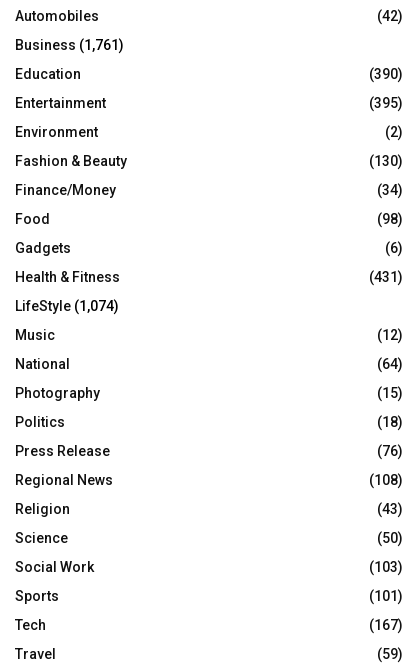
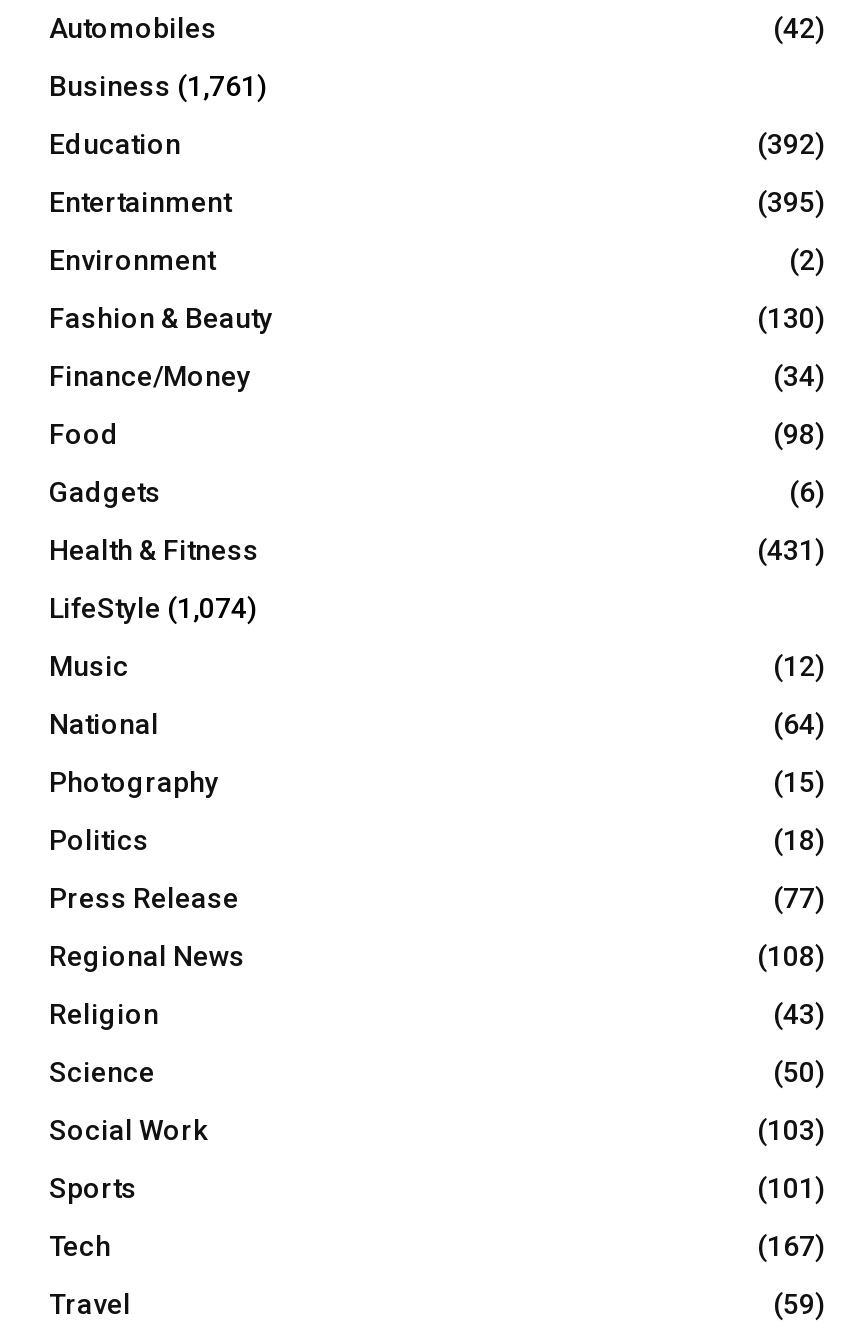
[369,66,403,82] (390) -> [757,128,825,160] (392)
[377,443,403,459] (76) -> [773,882,825,914] (77)

